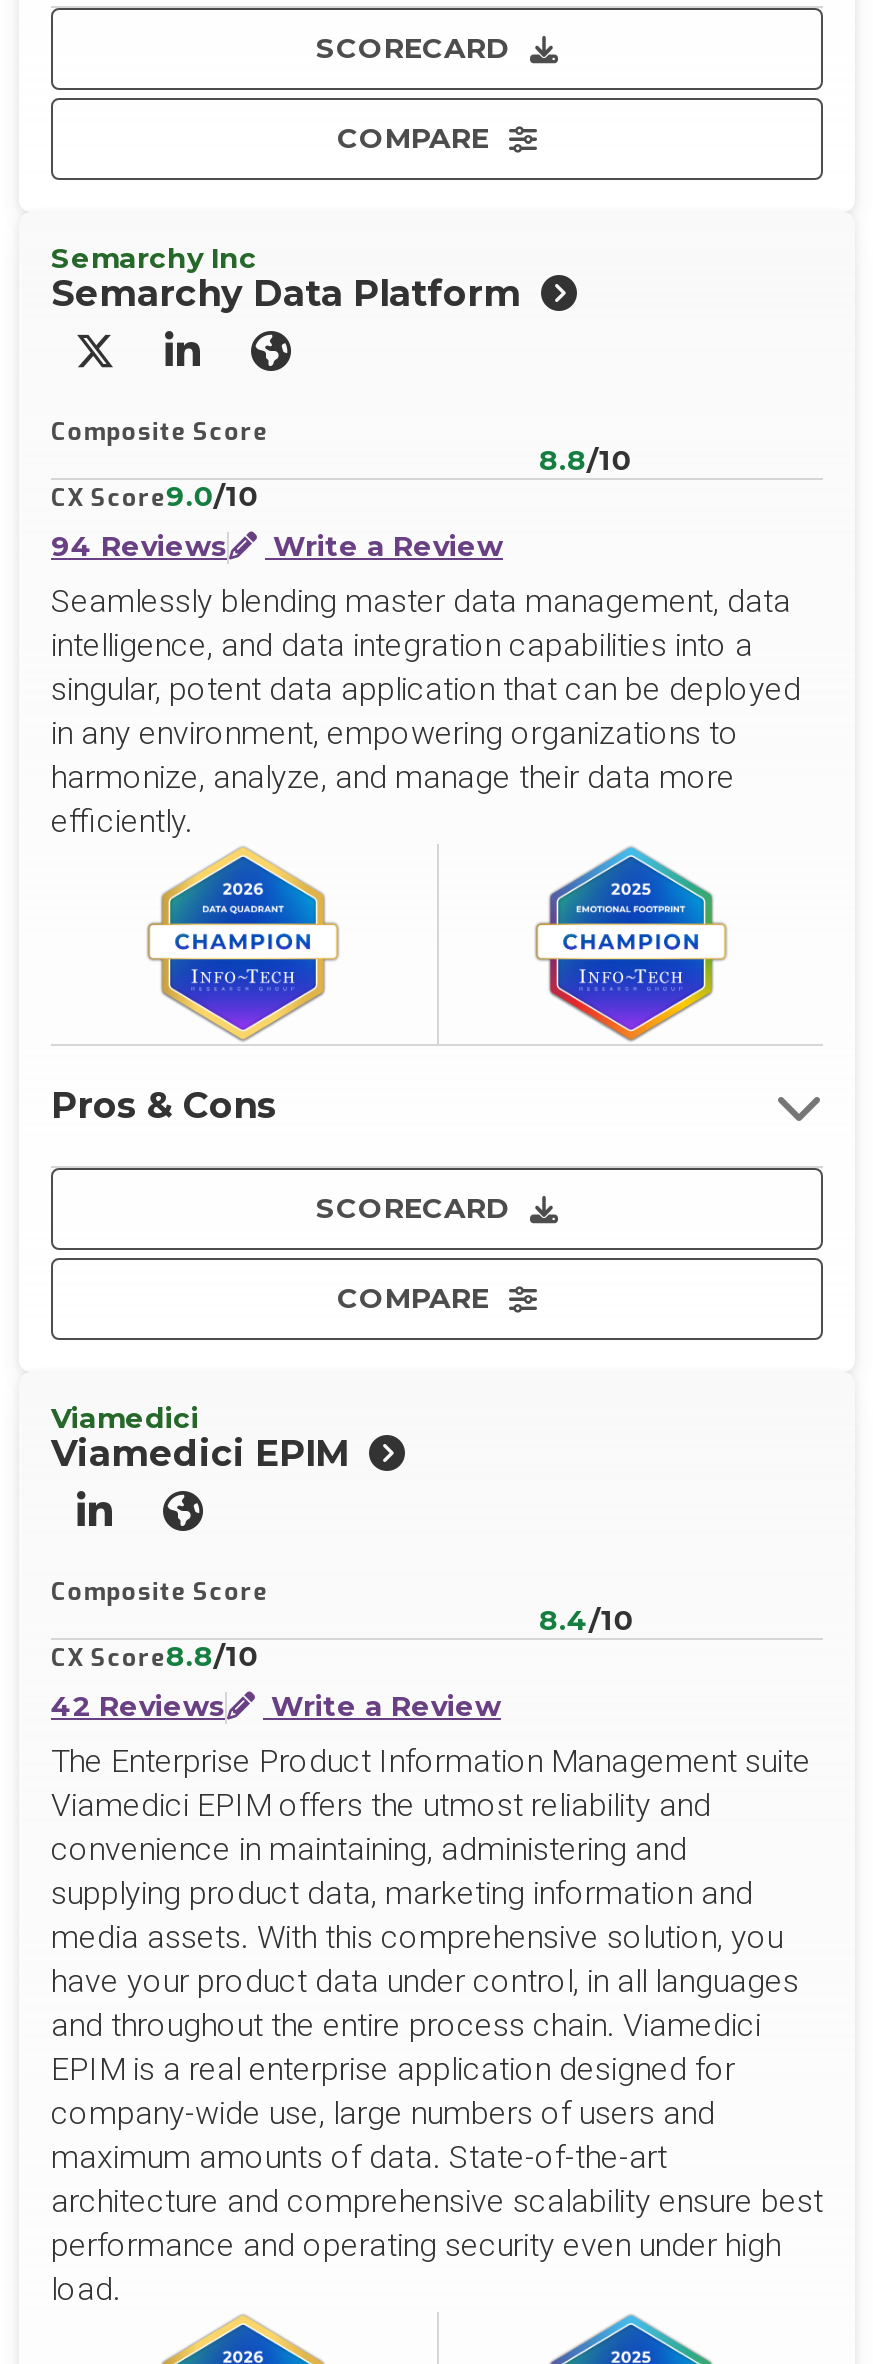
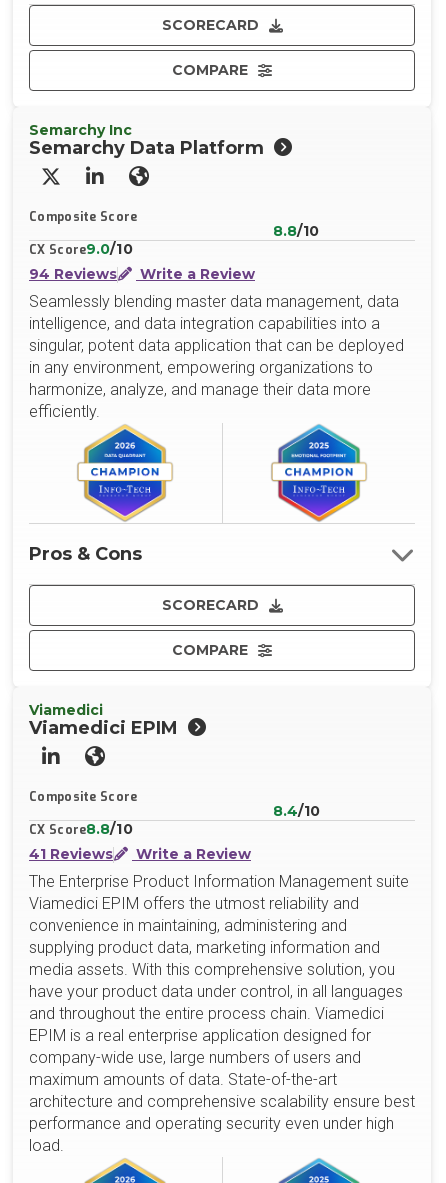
[51,1688,501,1724] 42 Reviews Write a Review -> [29,845,251,863] 41 Reviews Write a Review

